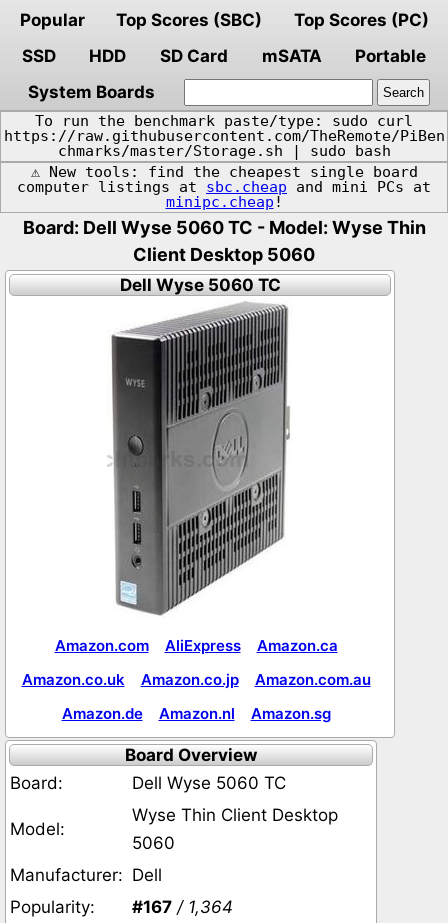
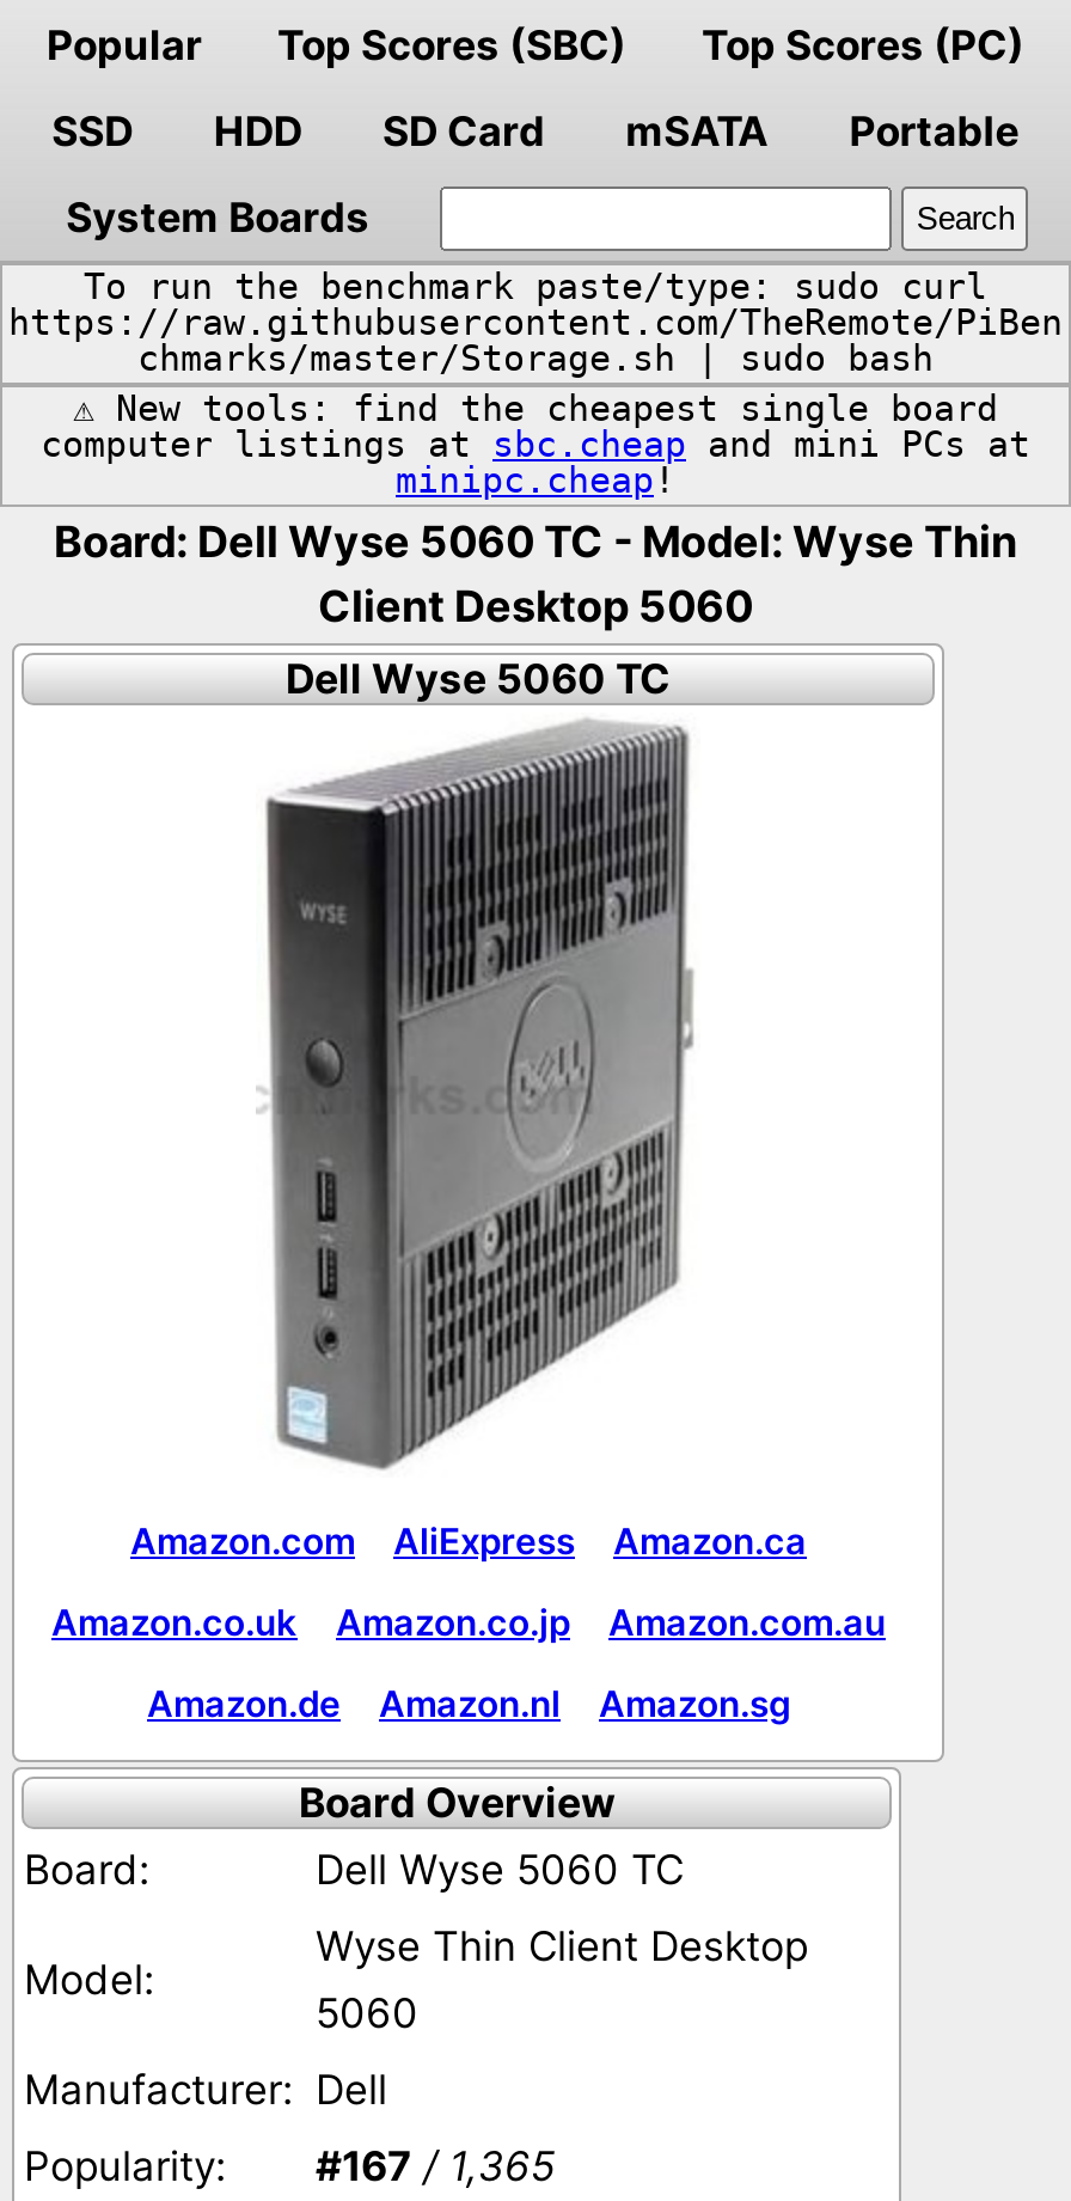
[10,897,233,917] Popularity: #167 / 1,364 -> [24,2142,555,2190] Popularity: #167 / 1,365

